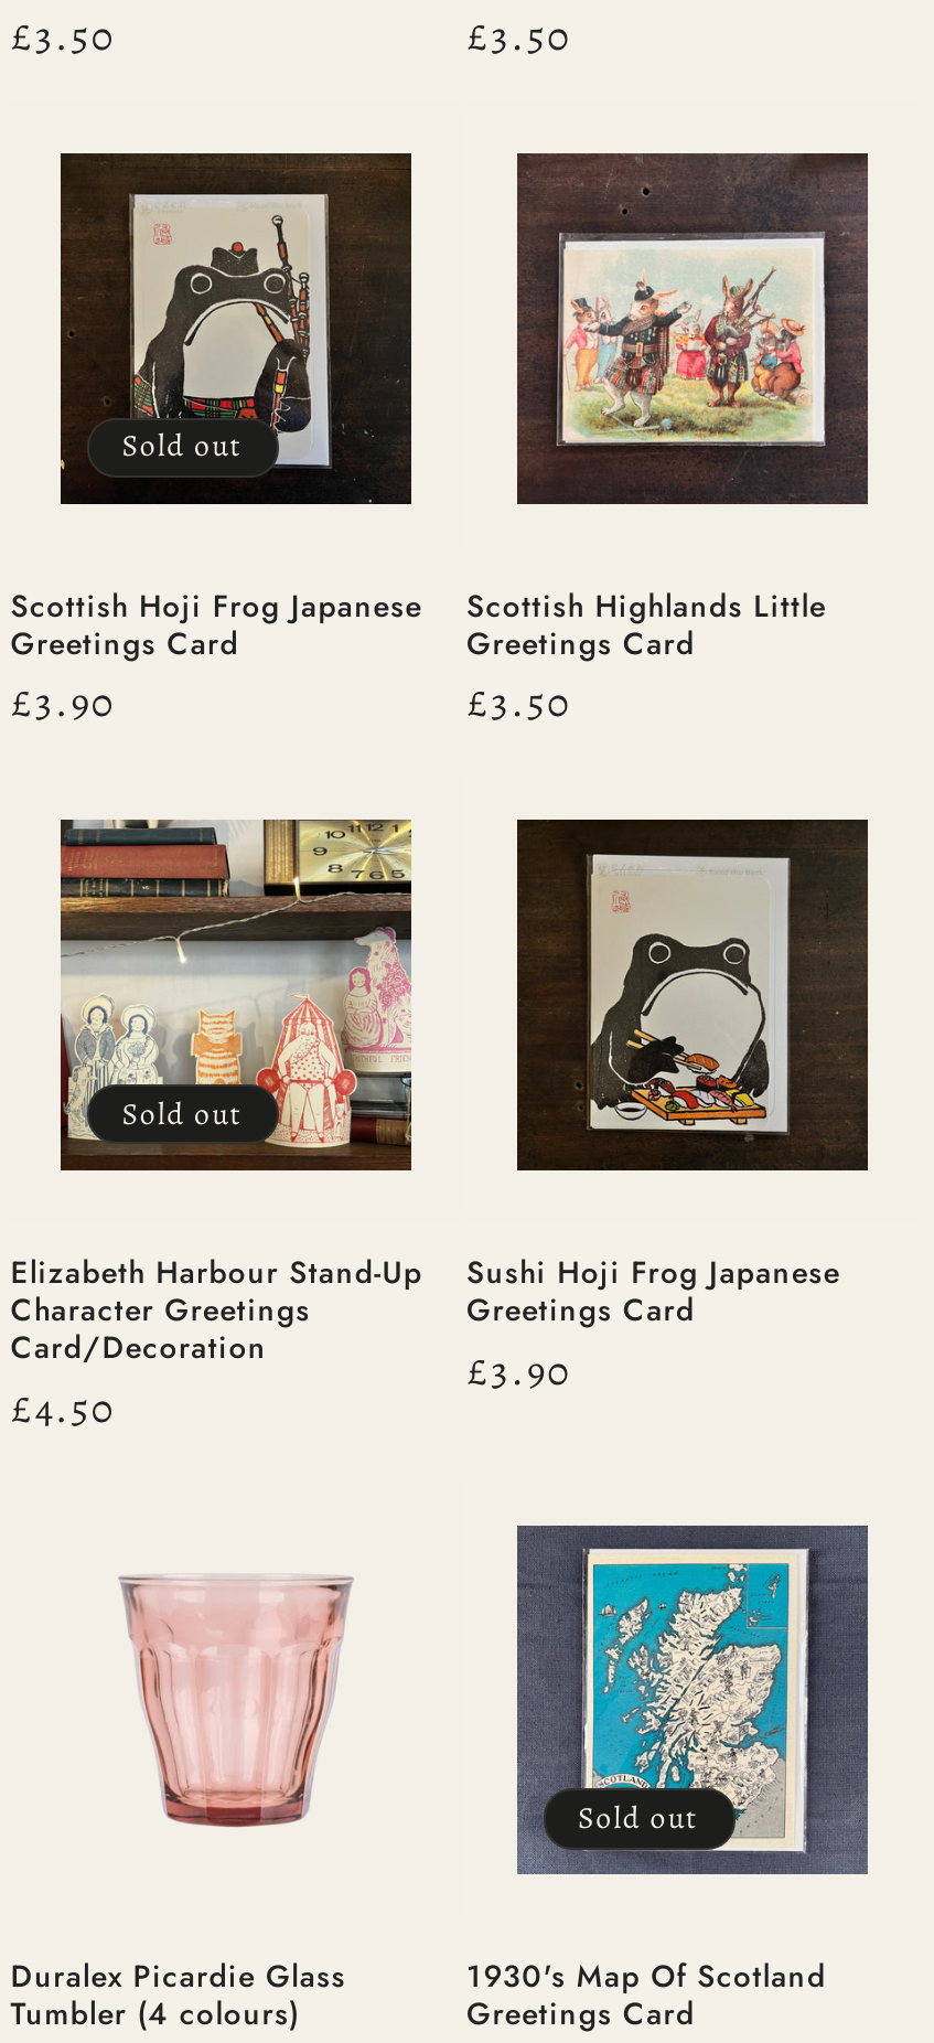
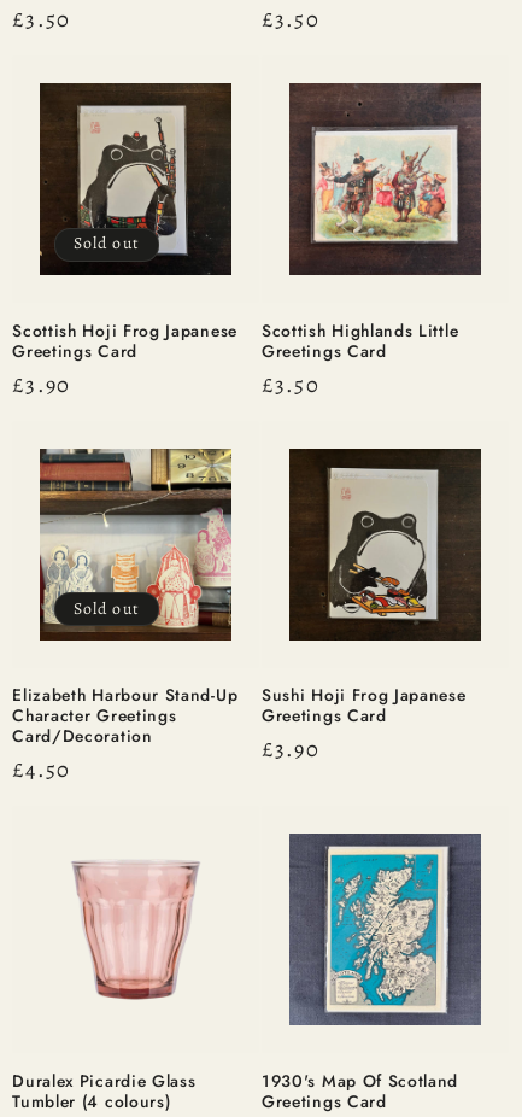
[578,1797,699,1839] Sold out -> none

